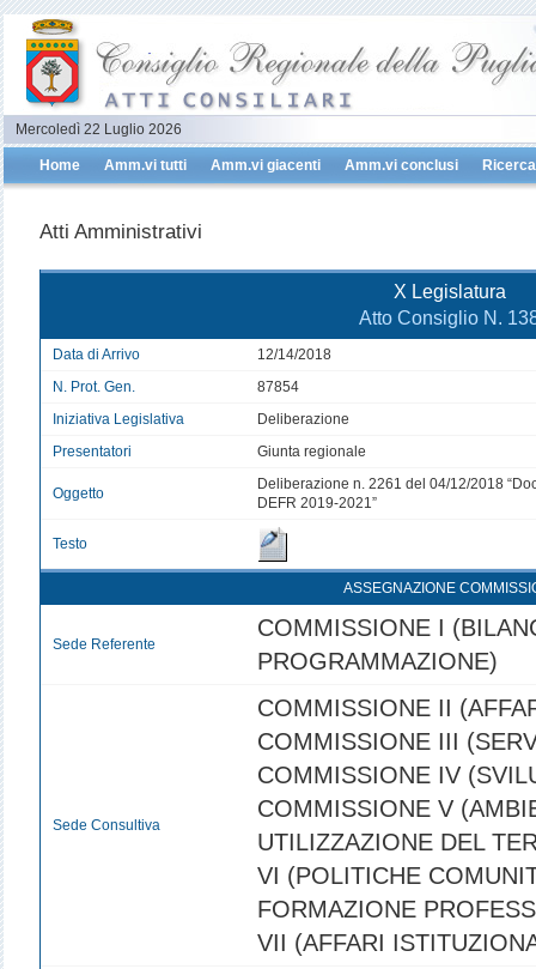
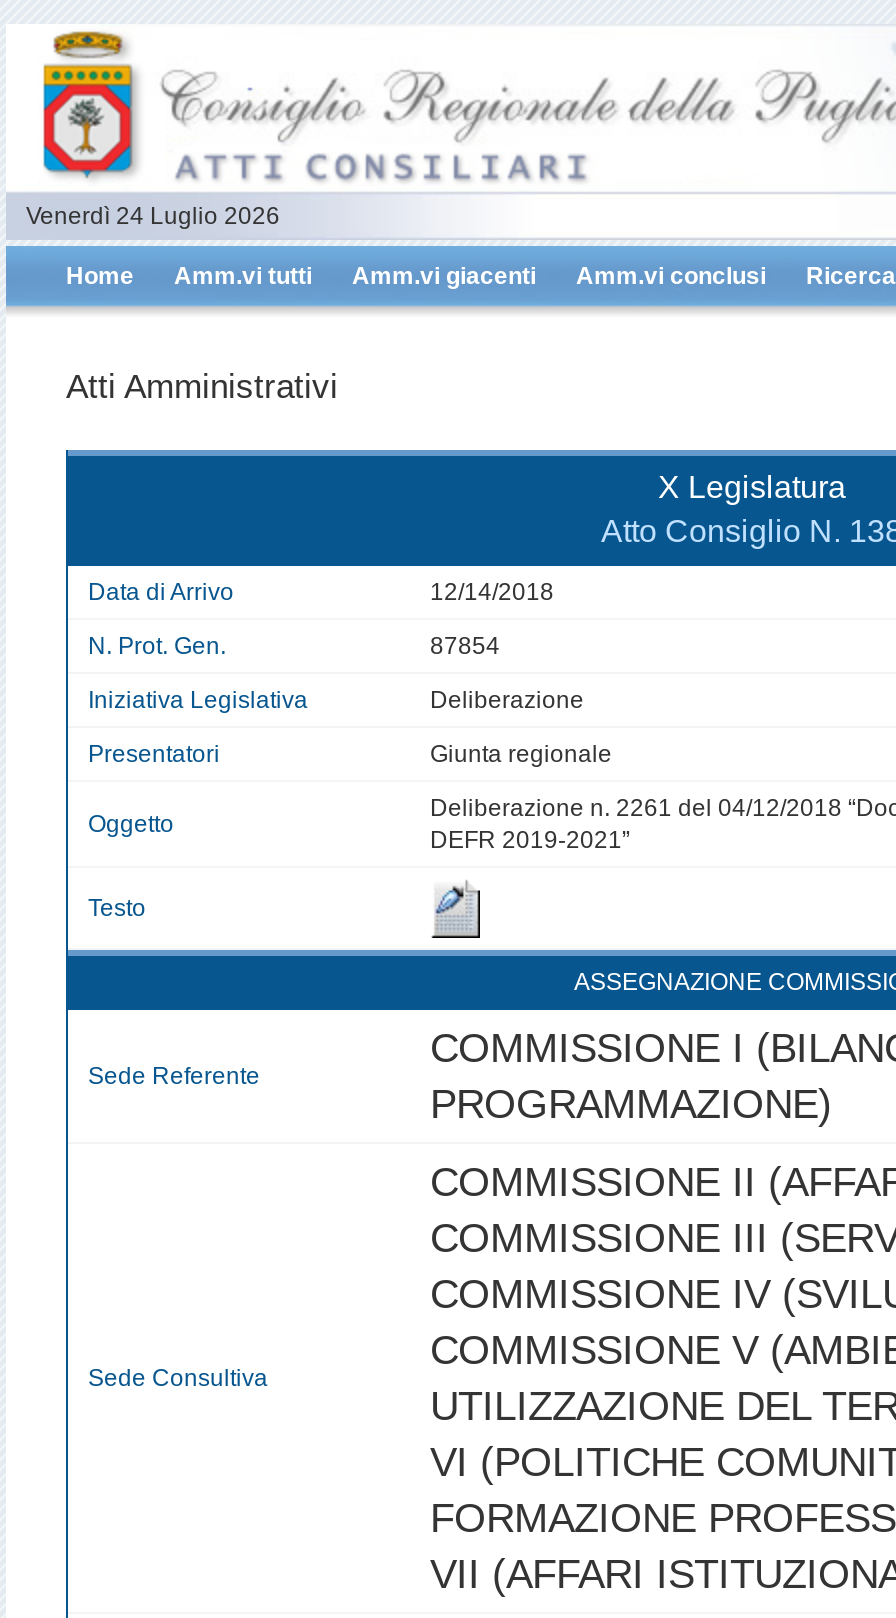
[16,121,182,138] Mercoledì 22 Luglio 2026 -> [26,202,280,230] Venerdì 24 Luglio 2026

